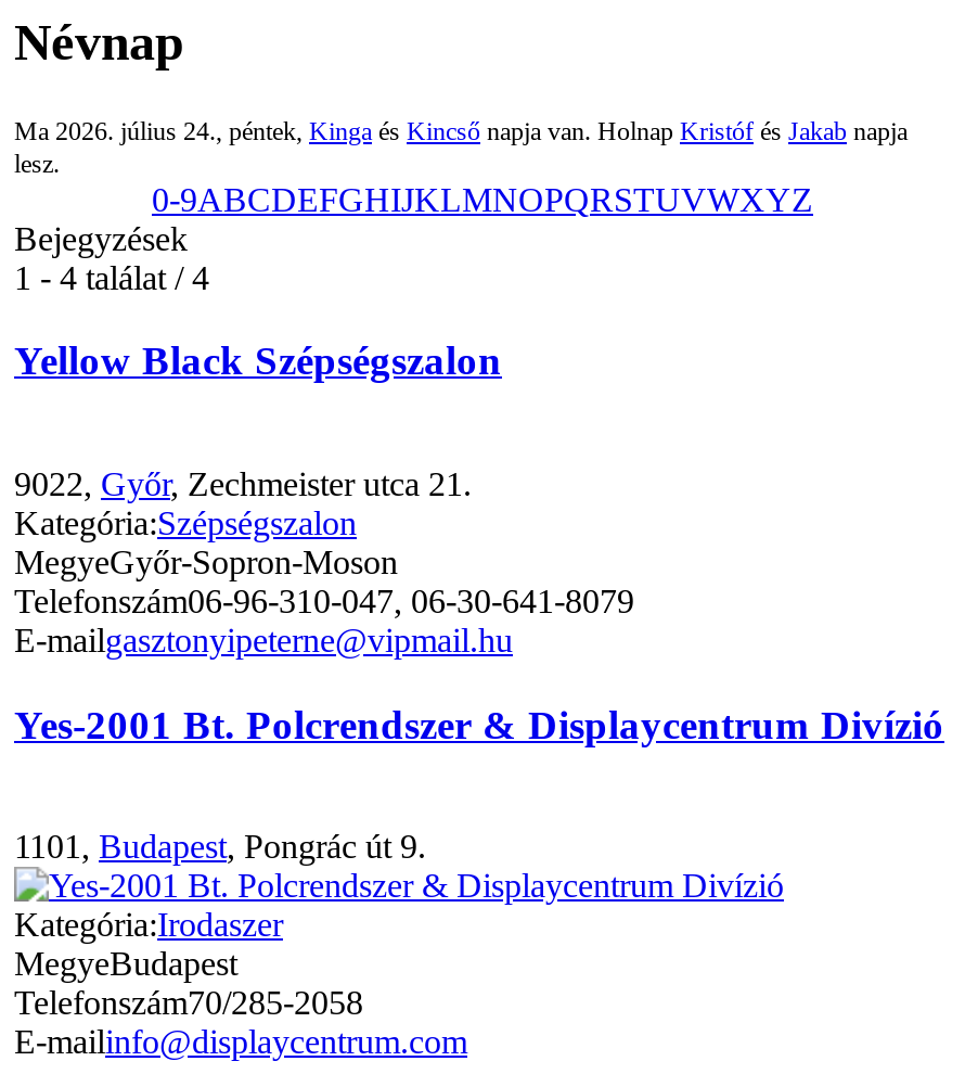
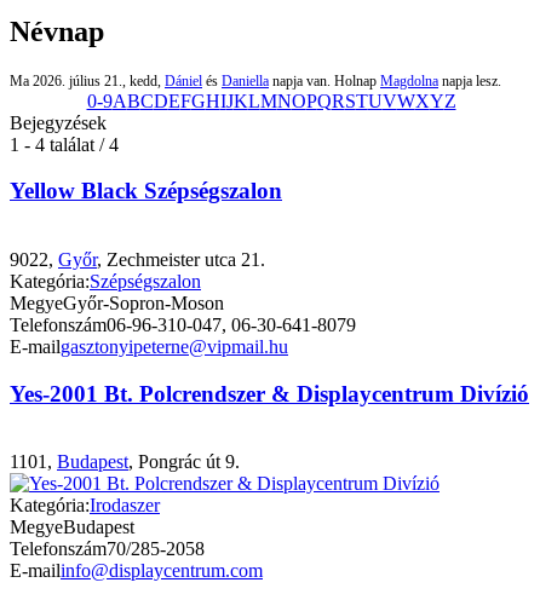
[14,115,908,178] Ma 2026. július 24., péntek, Kinga és Kincső napja van. Holnap Kristóf és Jakab napja | lesz. -> [10,72,501,89] Ma 2026. július 21., kedd, Dániel és Daniella napja van. Holnap Magdolna napja lesz.

